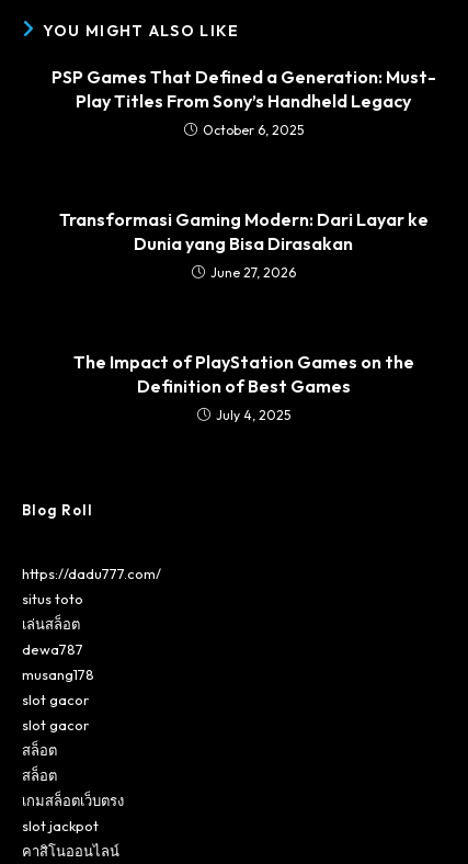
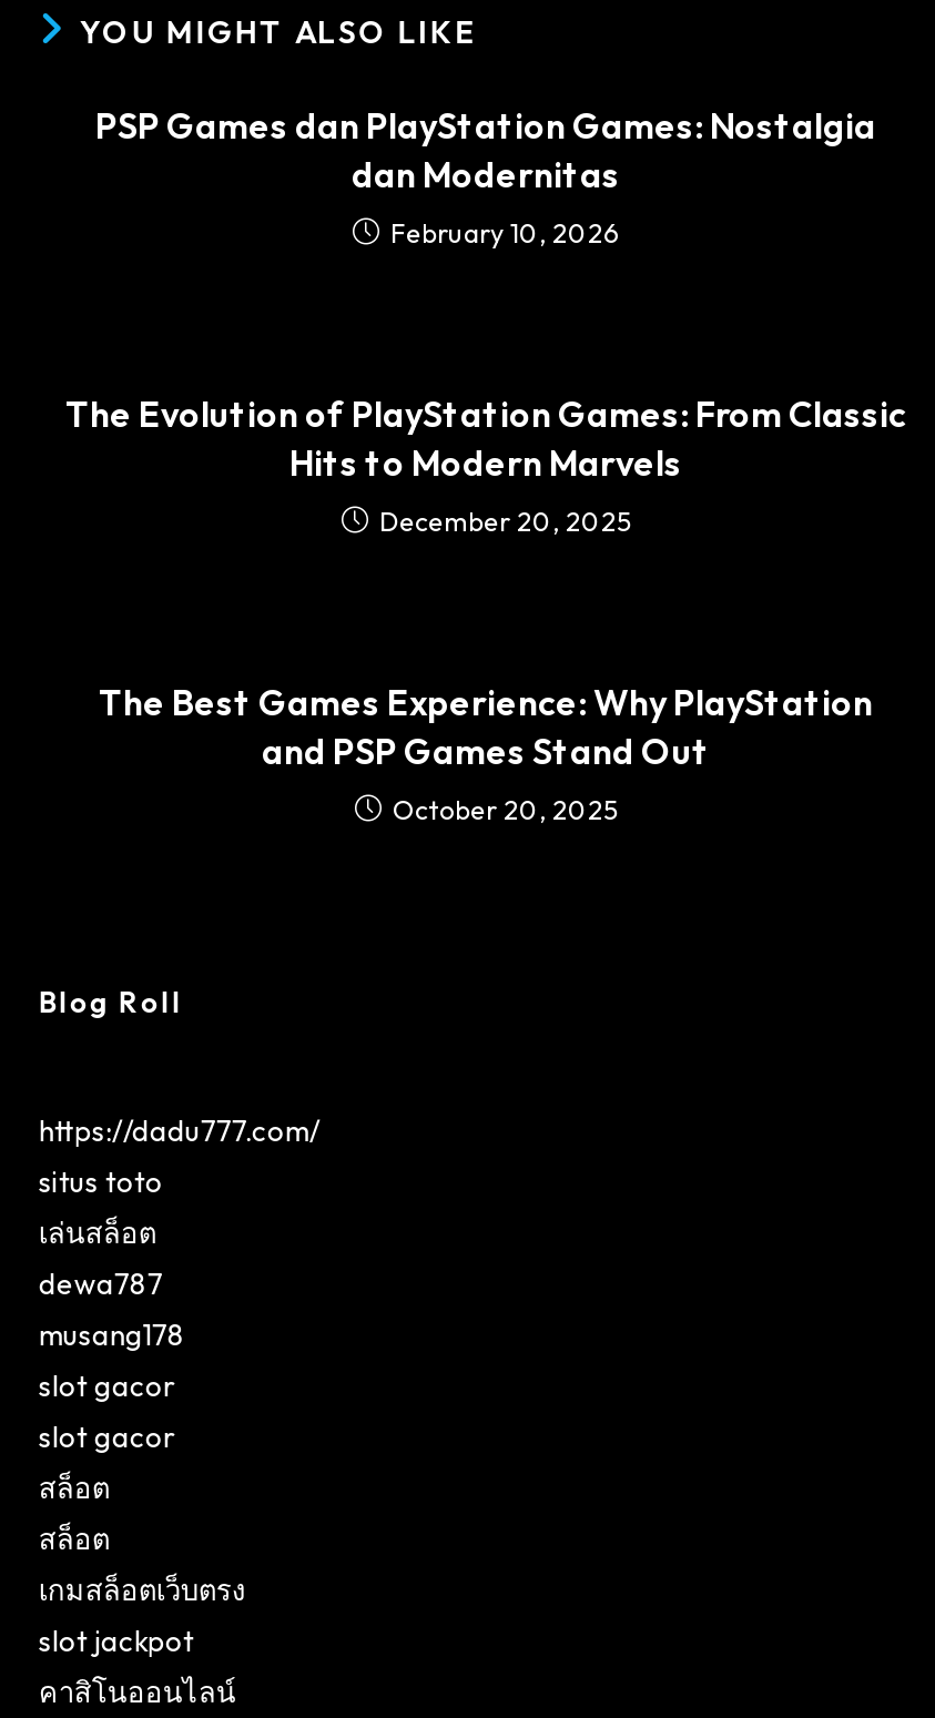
[51,66,436,139] PSP Games That Defined a Generation: Must- | Play Titles From Sony’s Handheld Legacy | October 6, 2025 -> [95,104,876,250] PSP Games dan PlayStation Games: Nostalgia | dan Modernitas | February 10, 2026
[59,209,428,281] Transformasi Gaming Modern: Dari Layar ke | Dunia yang Bisa Dirasakan | June 27, 2026 -> [65,392,906,539] The Evolution of PlayStation Games: From Classic | Hits to Modern Marvels | December 20, 2025
[73,351,414,424] The Impact of PlayStation Games on the | Definition of Best Games | July 4, 2025 -> [99,681,873,827] The Best Games Experience: Why PlayStation | and PSP Games Stand Out | October 20, 2025

